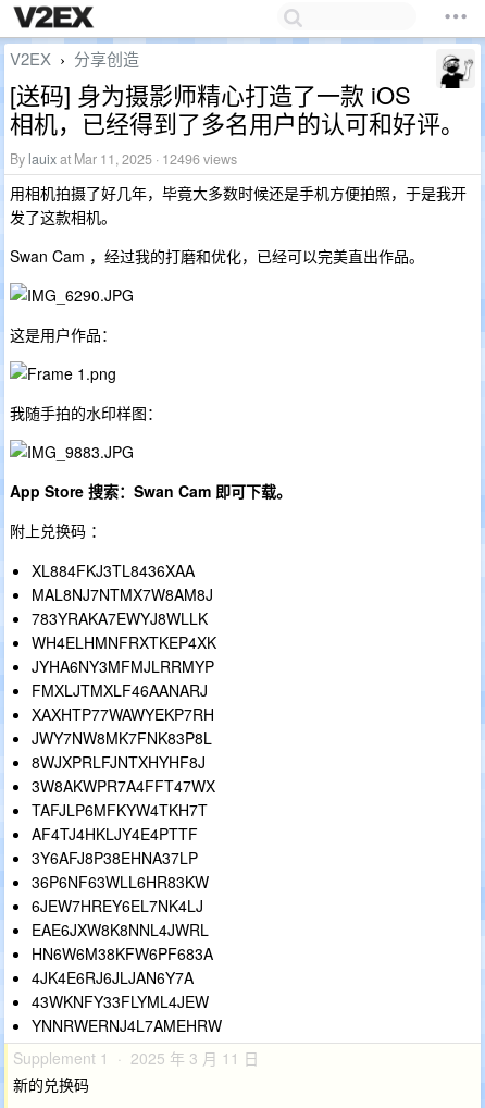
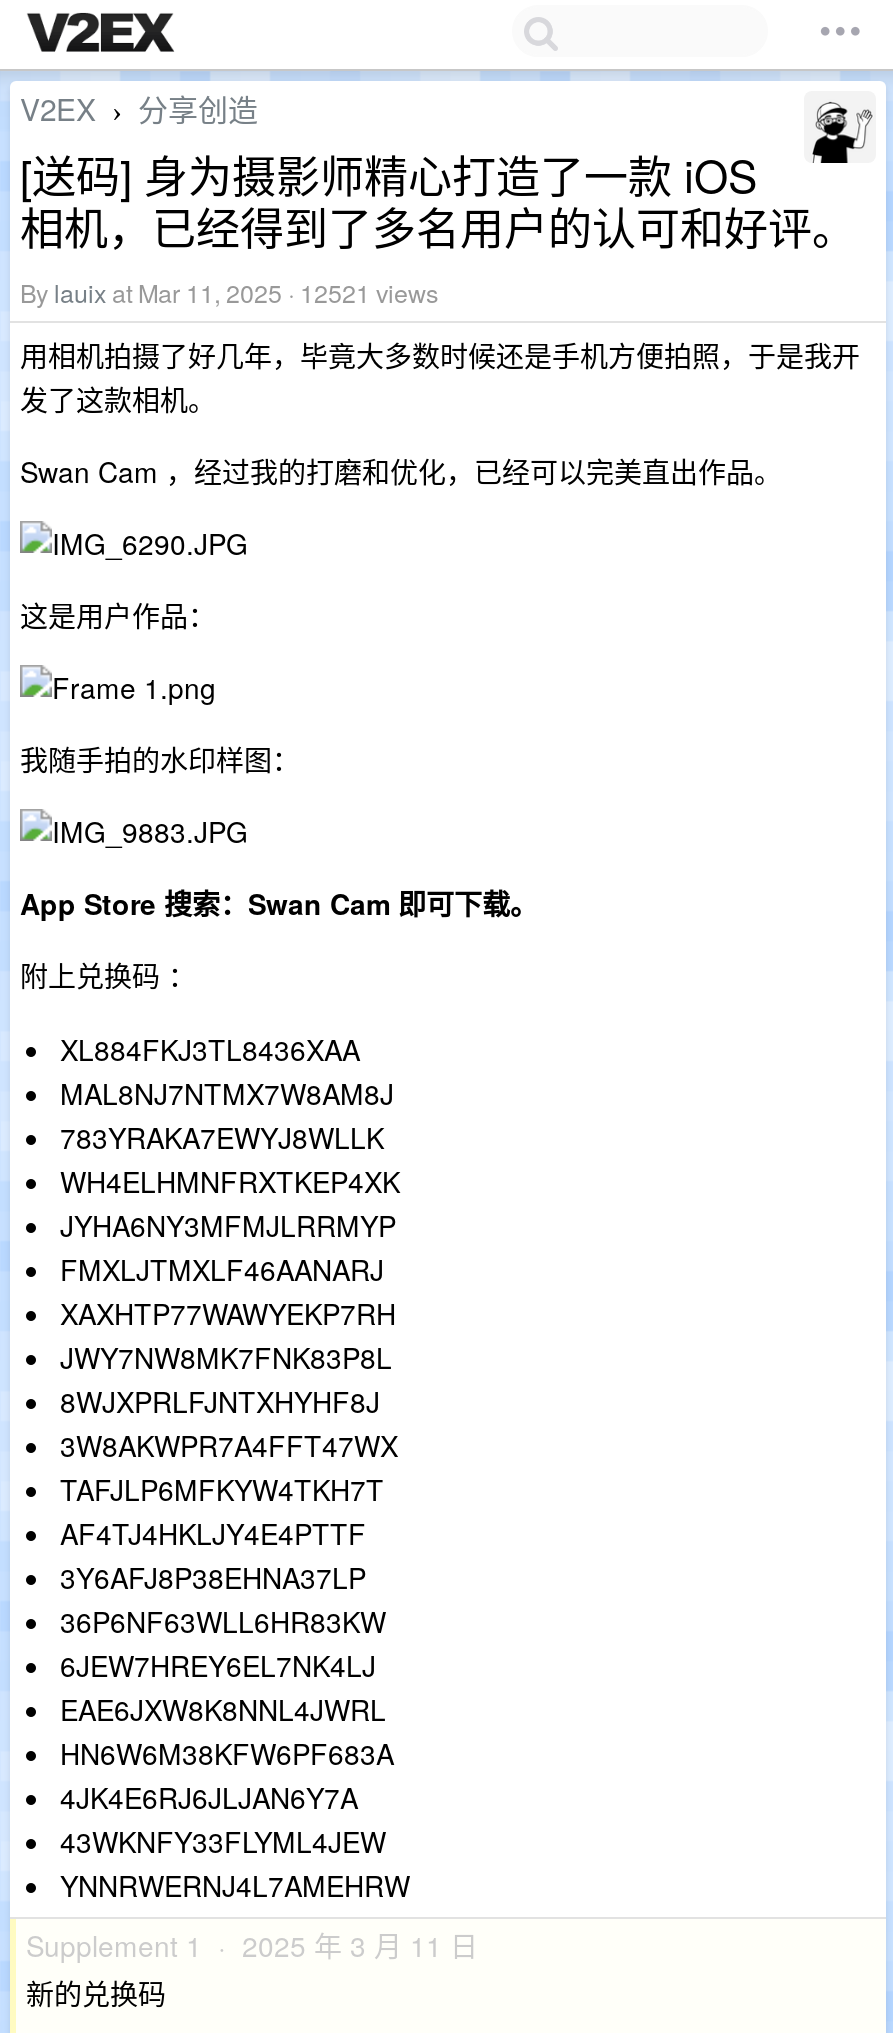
[10,149,237,169] By lauix at Mar 11, 2025 · 12496 views -> [20,275,438,311] By lauix at Mar 11, 2025 · 12521 views

